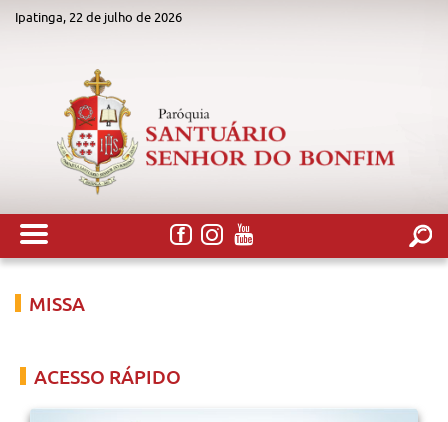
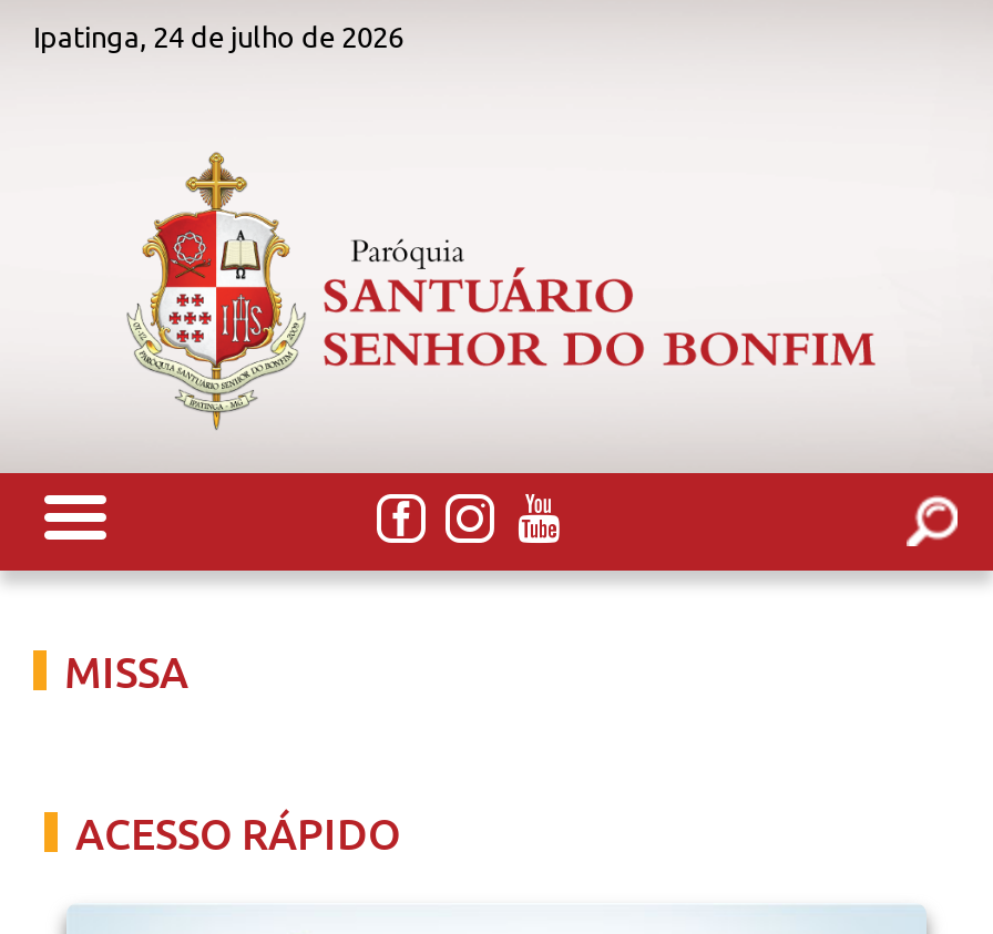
[15,9,182,25] Ipatinga, 22 de julho de 2026 -> [33,19,403,54] Ipatinga, 24 de julho de 2026

